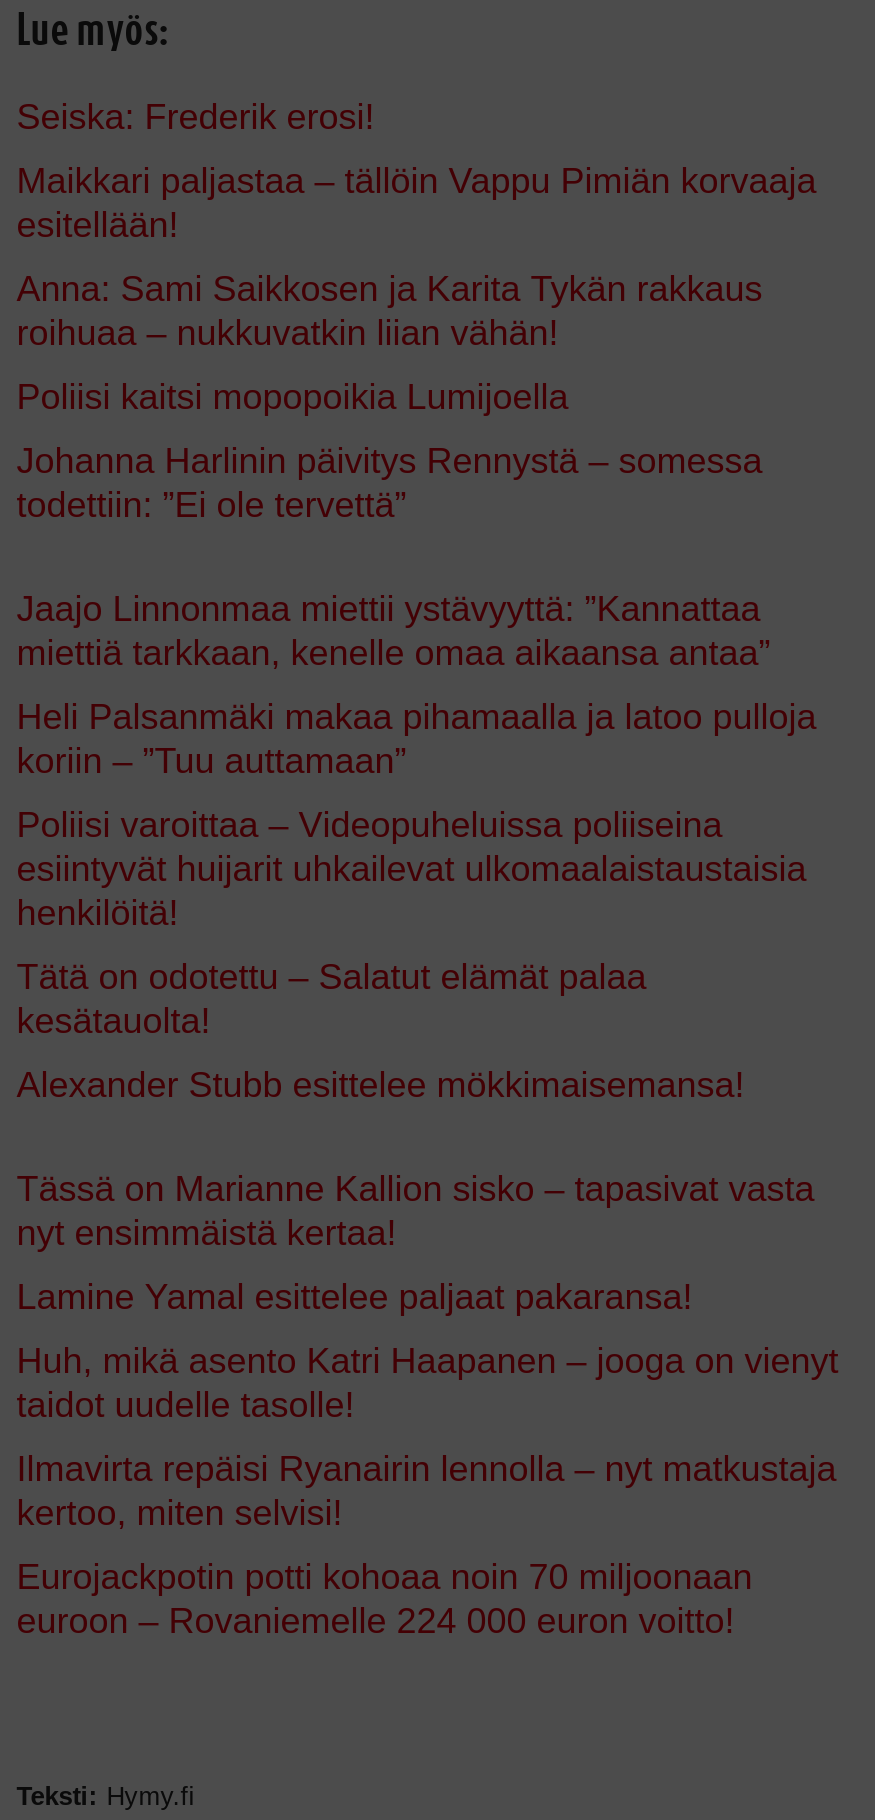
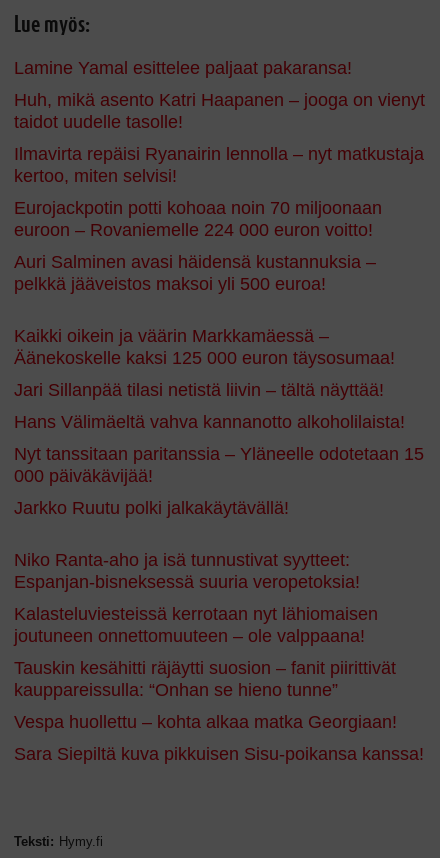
[16,97,816,1253] Seiska: Frederik erosi! | Maikkari paljastaa – tällöin Vappu Pimiän korvaaja | esitellään! | Anna: Sami Saikkosen ja Karita Tykän rakkaus | roihuaa – nukkuvatkin liian vähän! | Poliisi kaitsi mopopoikia Lumijoella | Johanna Harlinin päivitys Rennystä – somessa | todettiin: ”Ei ole tervettä” | Jaajo Linnonmaa miettii ystävyyttä: ”Kannattaa | miettiä tarkkaan, kenelle omaa aikaansa antaa” | Heli Palsanmäki makaa pihamaalla ja latoo pulloja | koriin – ”Tuu auttamaan” | Poliisi varoittaa – Videopuheluissa poliiseina | esiintyvät huijarit uhkailevat ulkomaalaistaustaisia | henkilöitä! | Tätä on odotettu – Salatut elämät palaa | kesätauolta! | Alexander Stubb esittelee mökkimaisemansa! | Tässä on Marianne Kallion sisko – tapasivat vasta | nyt ensimmäistä kertaa! -> none
moved [16,1277,838,1641] -> [14,58,425,240]: Lamine Yamal esittelee paljaat pakaransa! | Huh, mikä asento Katri Haapanen – jooga on vienyt | taidot uudelle tasolle! | Ilmavirta repäisi Ryanairin lennolla – nyt matkustaja | kertoo, miten selvisi! | Eurojackpotin potti kohoaa noin 70 miljoonaan | euroon – Rovaniemelle 224 000 euron voitto!
none -> [14,252,424,764] Auri Salminen avasi häidensä kustannuksia – | pelkkä jääveistos maksoi yli 500 euroa! | Kaikki oikein ja väärin Markkamäessä – | Äänekoskelle kaksi 125 000 euron täysosumaa! | Jari Sillanpää tilasi netistä liivin – tältä näyttää! | Hans Välimäeltä vahva kannanotto alkoholilaista! | Nyt tanssitaan paritanssia – Yläneelle odotetaan 15 | 000 päiväkävijää! | Jarkko Ruutu polki jalkakäytävällä! | Niko Ranta-aho ja isä tunnustivat syytteet: | Espanjan-bisneksessä suuria veropetoksia! | Kalasteluviesteissä kerrotaan nyt lähiomaisen | joutuneen onnettomuuteen – ole valppaana! | Tauskin kesähitti räjäytti suosion – fanit piirittivät | kauppareissulla: “Onhan se hieno tunne” | Vespa huollettu – kohta alkaa matka Georgiaan! | Sara Siepiltä kuva pikkuisen Sisu-poikansa kanssa!

